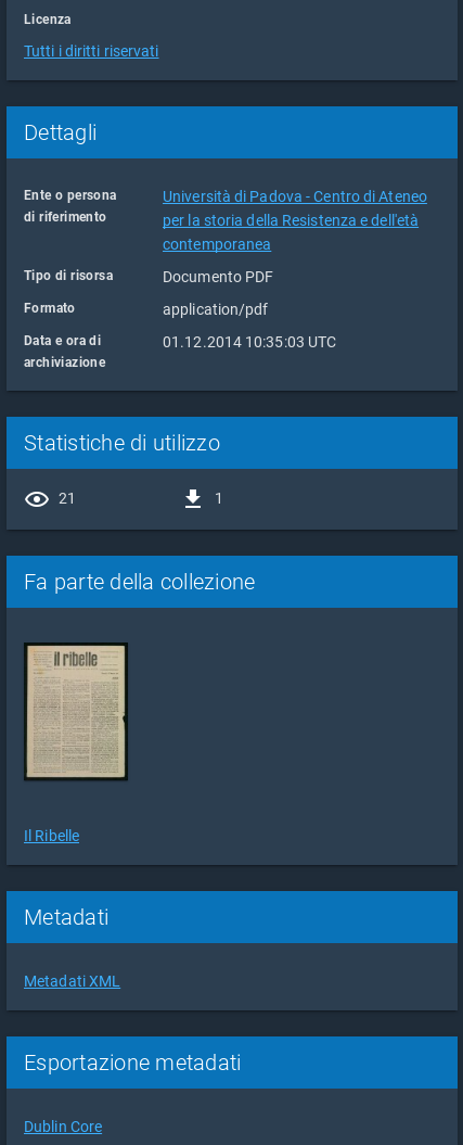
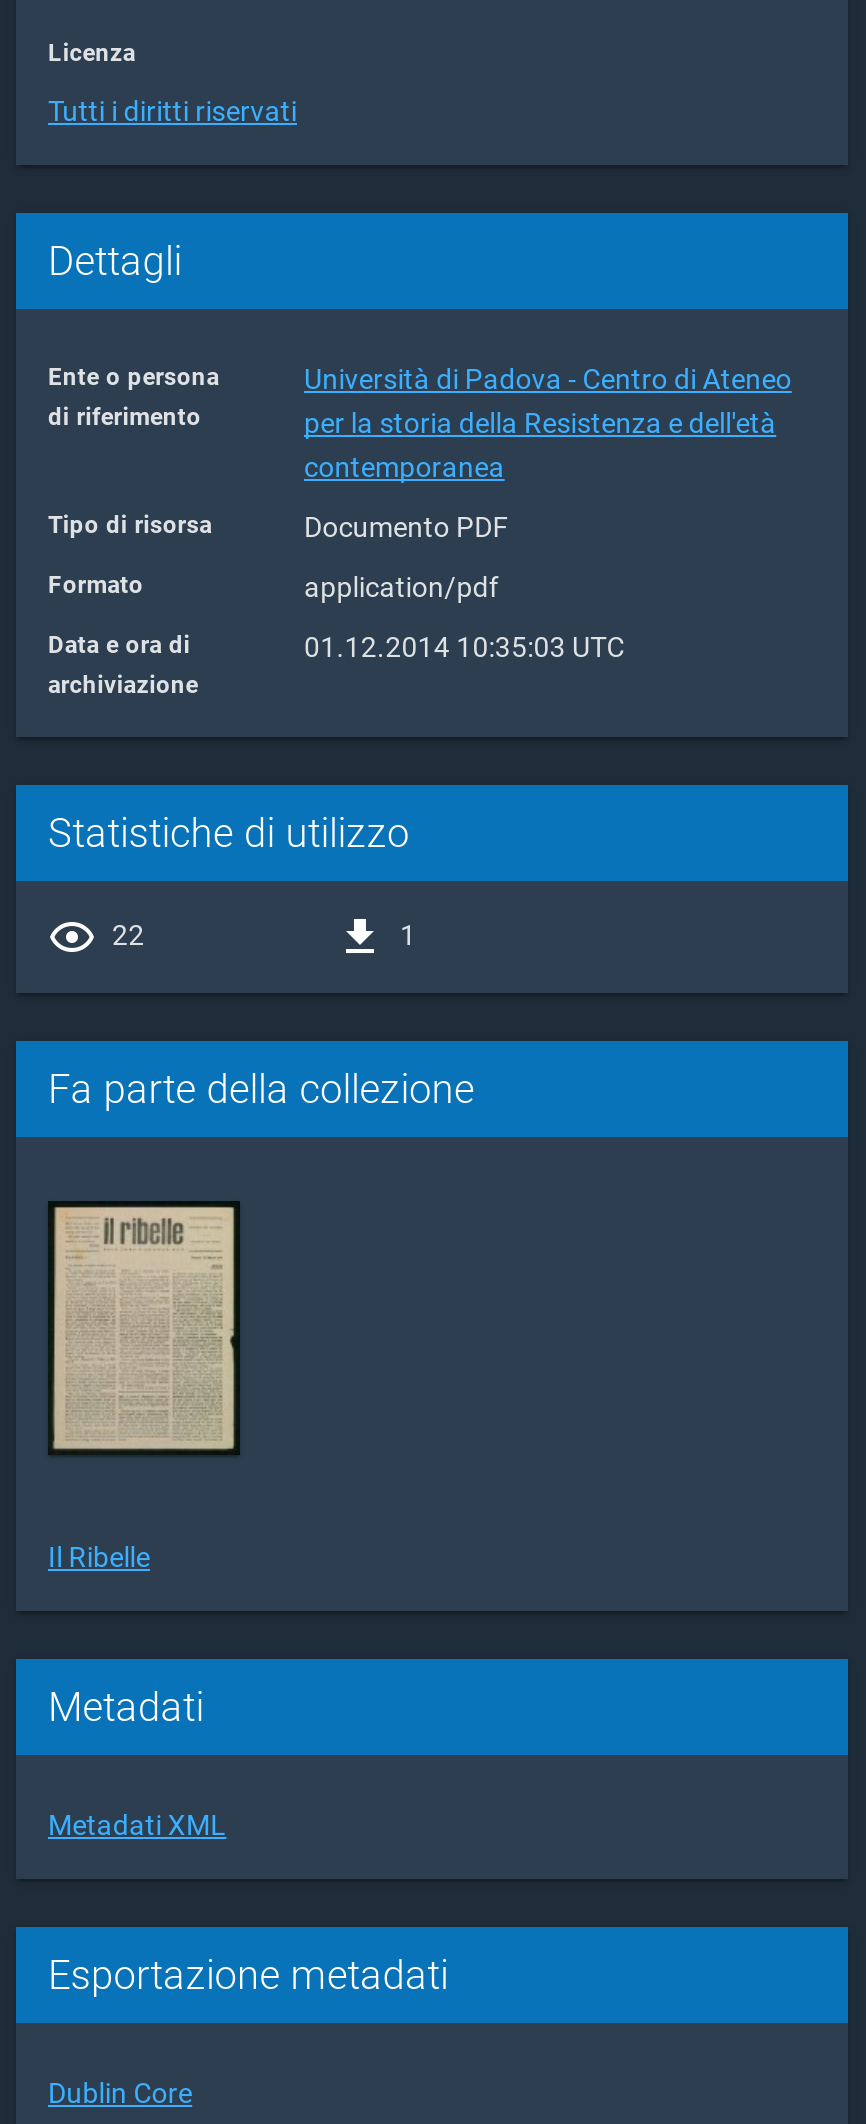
[59,489,76,507] 21 -> [112,919,144,951] 22

